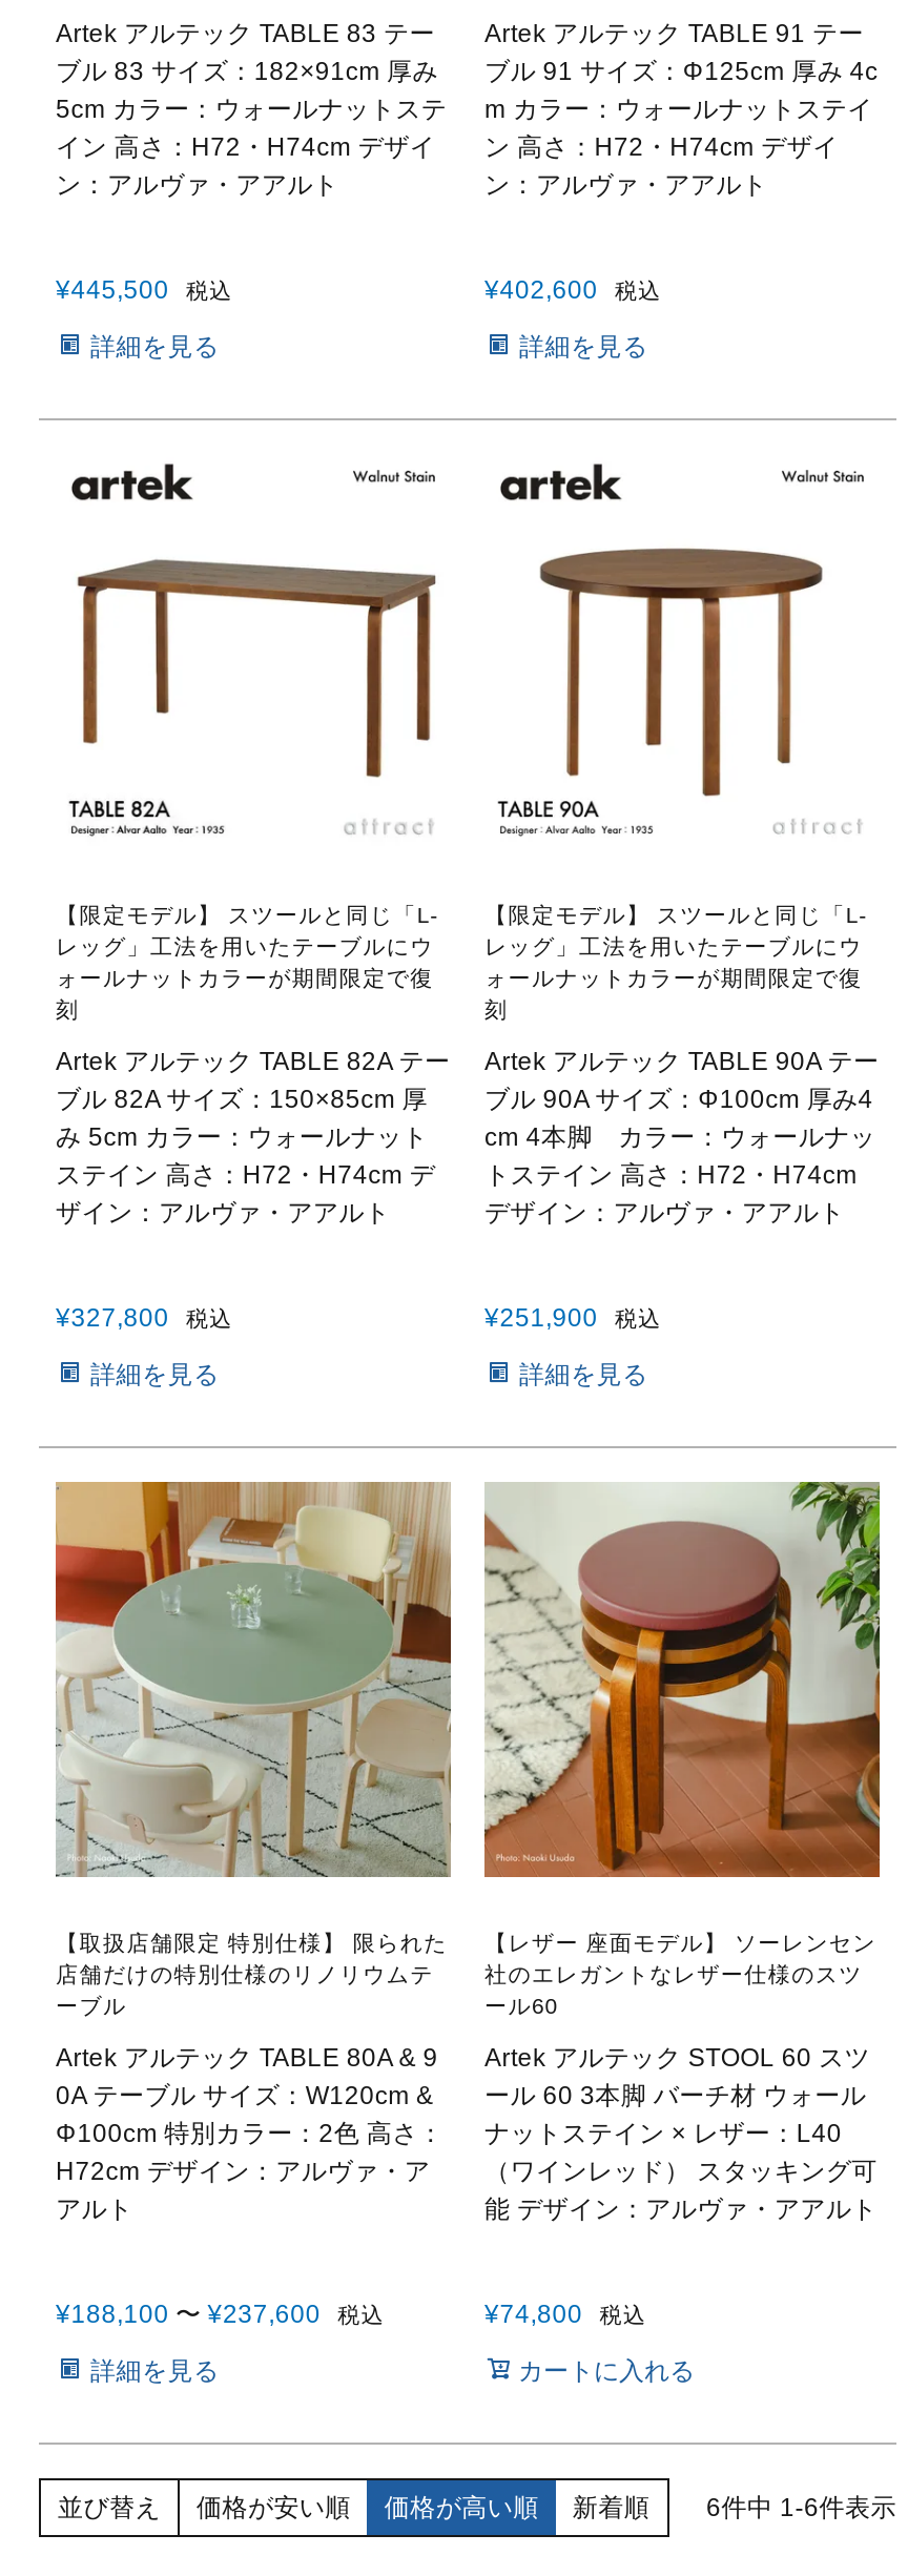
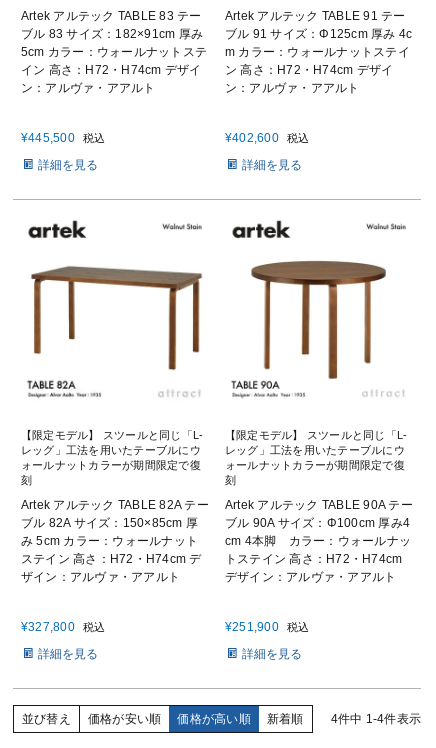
[54,1480,453,2224] [image] | 【取扱店舗限定 特別仕様】 限られた | 店舗だけの特別仕様のリノリウムテ | ーブル | Artek アルテック TABLE 80A & 9 | 0A テーブル サイズ：W120cm & | Φ100cm 特別カラー：2色 高さ： | H72cm デザイン：アルヴァ・ア | アルト -> none
[482,1480,882,2224] [image] | 【レザー 座面モデル】 ソーレンセン | 社のエレガントなレザー仕様のスツ | ール60 | Artek アルテック STOOL 60 スツ | ール 60 3本脚 バーチ材 ウォール | ナットステイン × レザー：L40 | （ワインレッド） スタッキング可 | 能 デザイン：アルヴァ・アアルト -> none
[56,2300,385,2386] ¥188,100 〜 ¥237,600 | 税込 | 詳細を見る -> none
[484,2300,695,2386] ¥74,800 | 税込 | カートに入れる -> none
[58,2493,896,2522] 並び替え 価格が安い順 価格が高い順 新着順 6件中 1-6件表示 -> [22,712,421,726] 並び替え 価格が安い順 価格が高い順 新着順 4件中 1-4件表示

